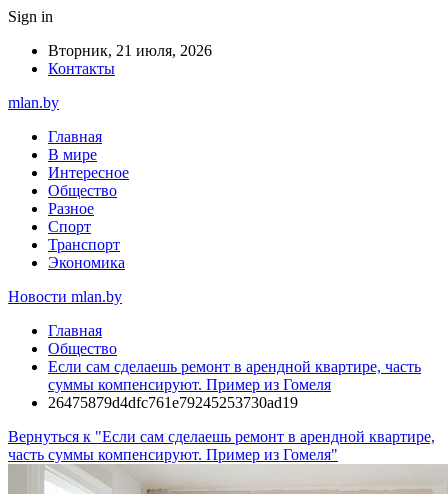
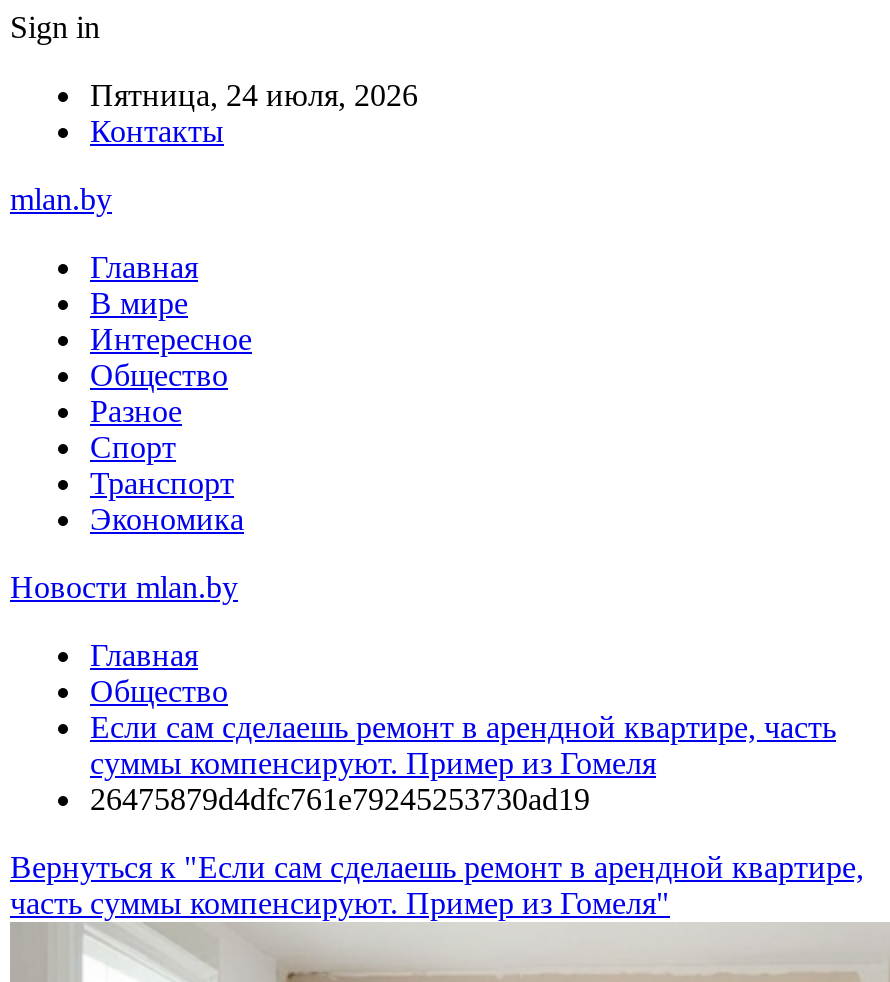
[48,42,212,59] Вторник, 21 июля, 2026 -> [90,78,418,112] Пятница, 24 июля, 2026

